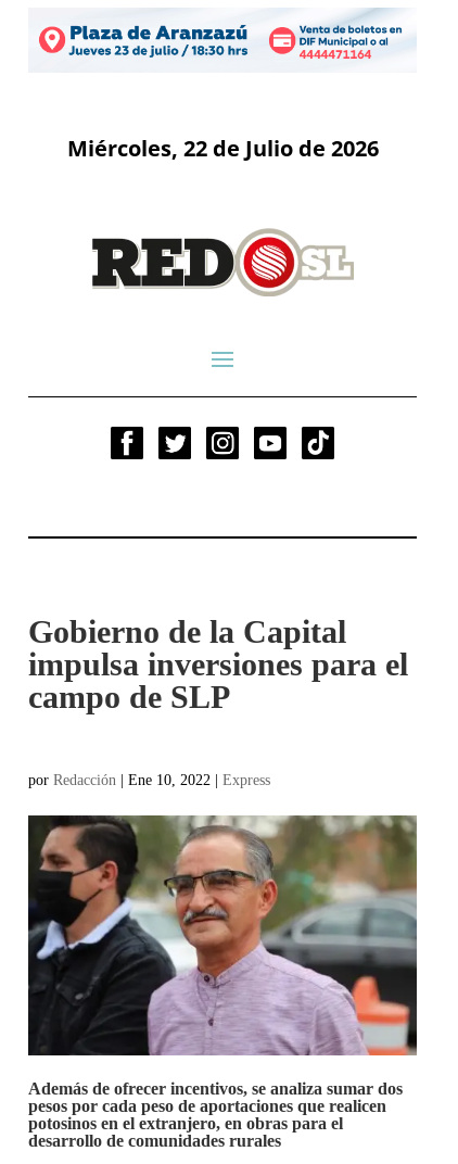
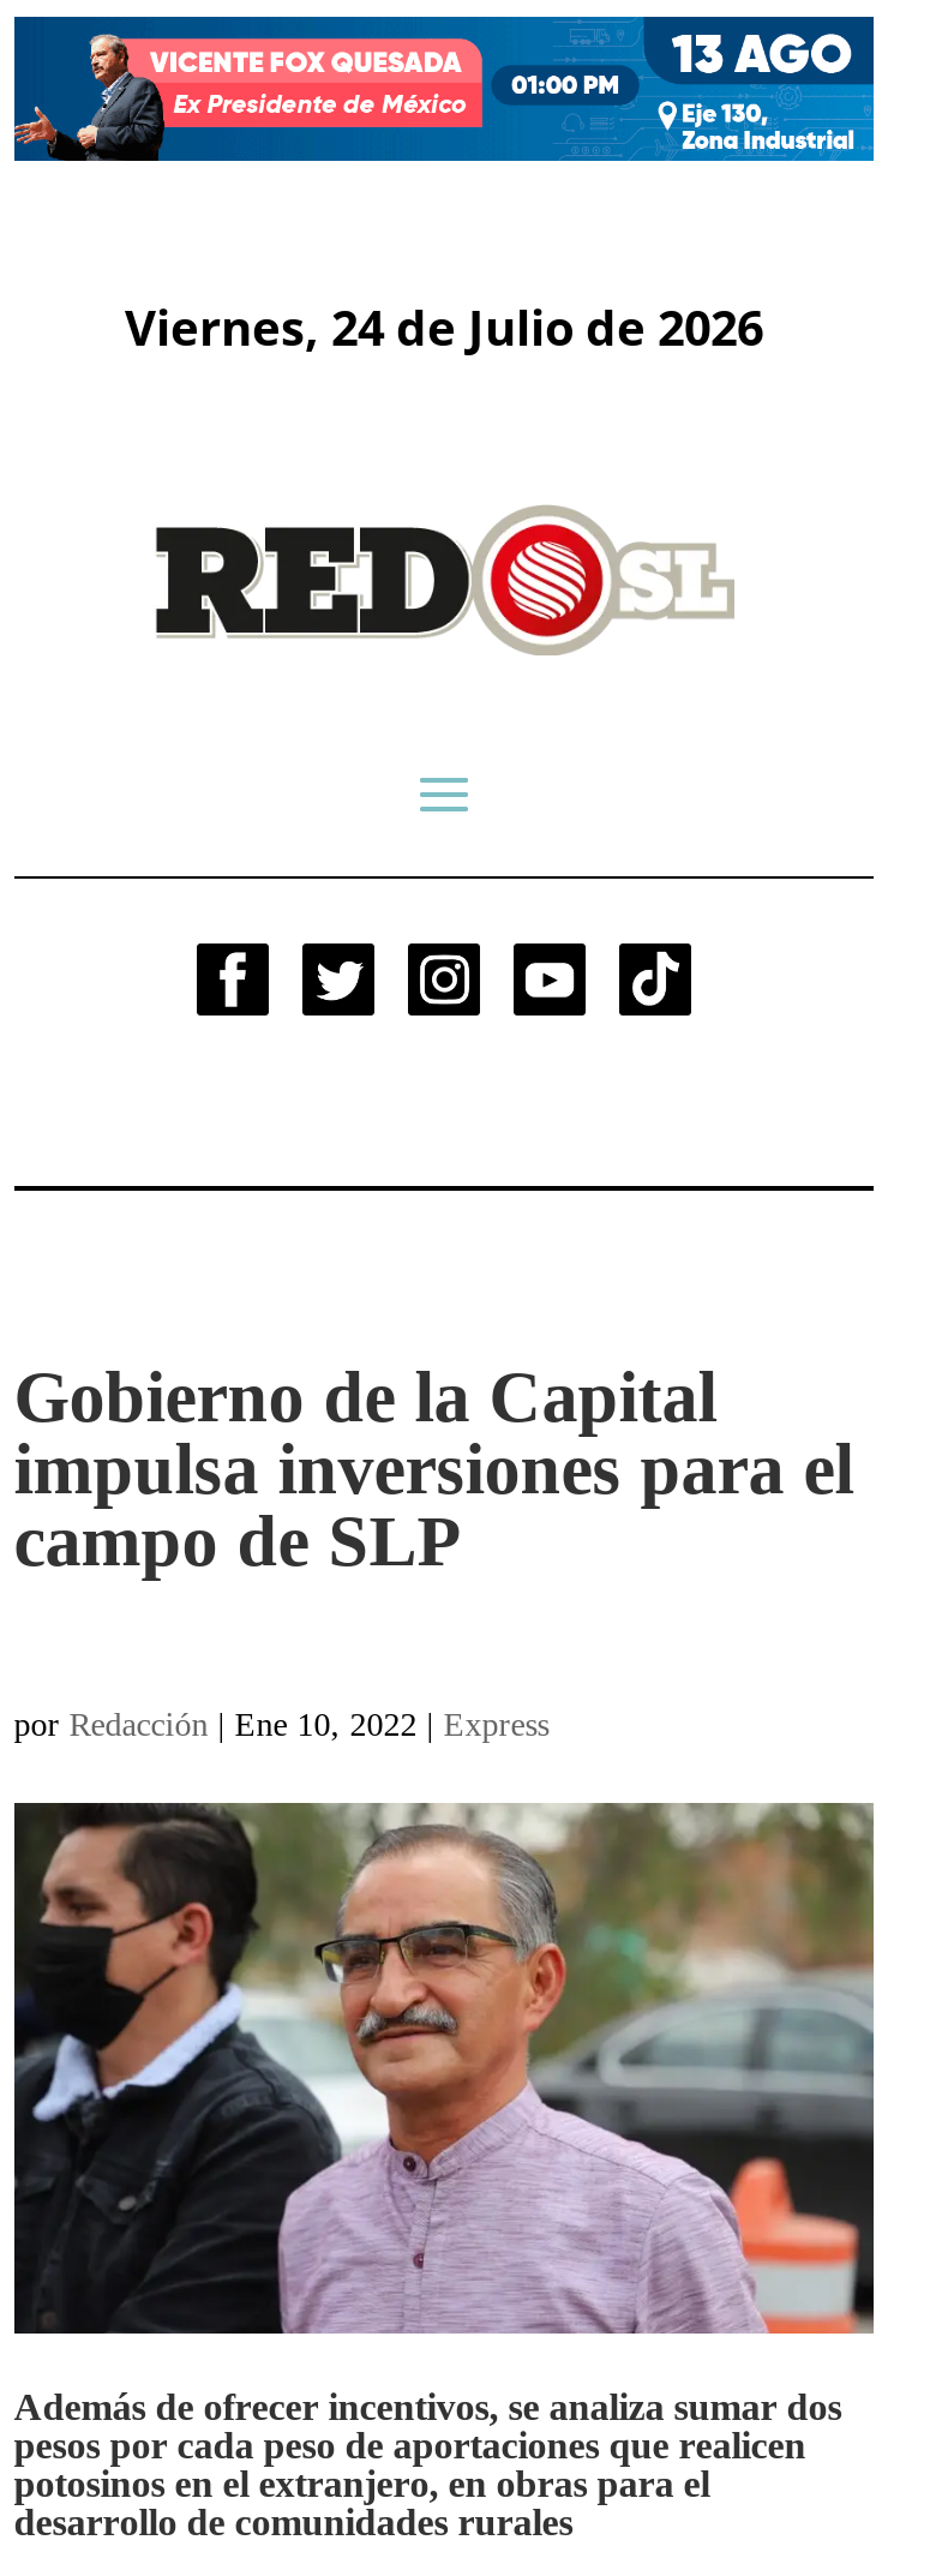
[28,8,417,73] [image] -> [12,14,876,163] [image]
[67,133,378,163] Miércoles, 22 de Julio de 2026 -> [125,295,763,359] Viernes, 24 de Julio de 2026

